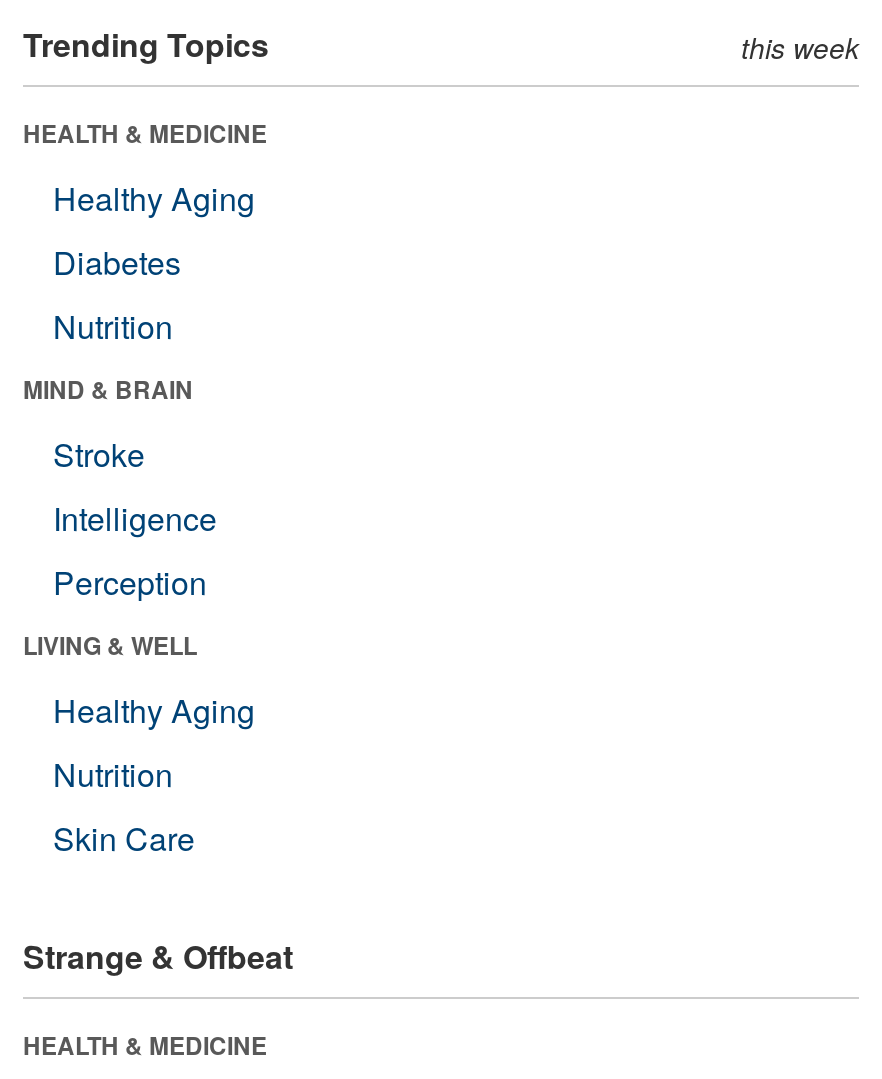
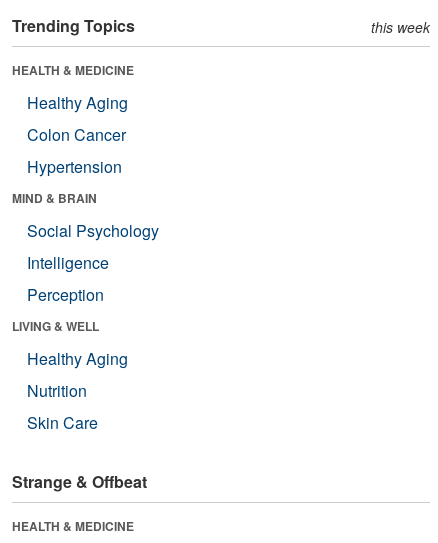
[53,239,181,349] Diabetes | Nutrition -> [27,123,126,178] Colon Cancer | Hypertension
[53,431,145,477] Stroke -> [27,219,159,242] Social Psychology

